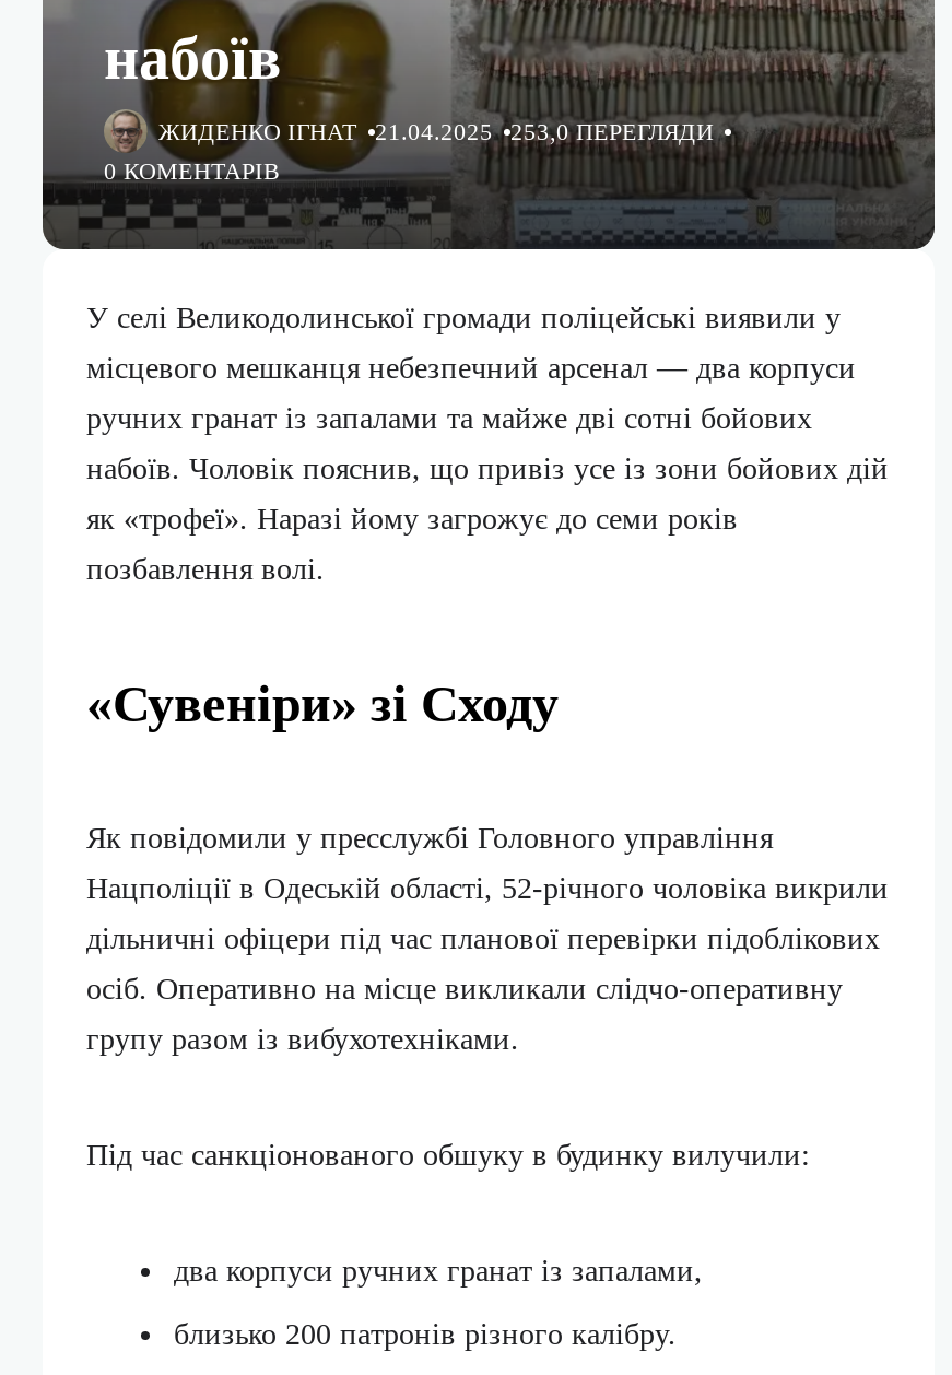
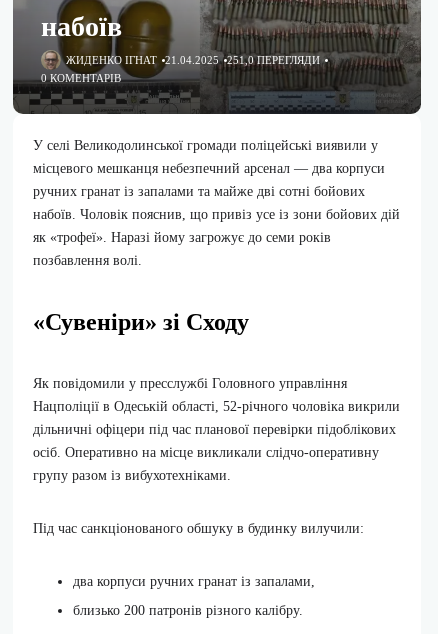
[158,118,714,145] ЖИДЕНКО ІГНАТ 21.04.2025 253,0 ПЕРЕГЛЯДИ -> [66,54,320,66] ЖИДЕНКО ІГНАТ 21.04.2025 251,0 ПЕРЕГЛЯДИ

